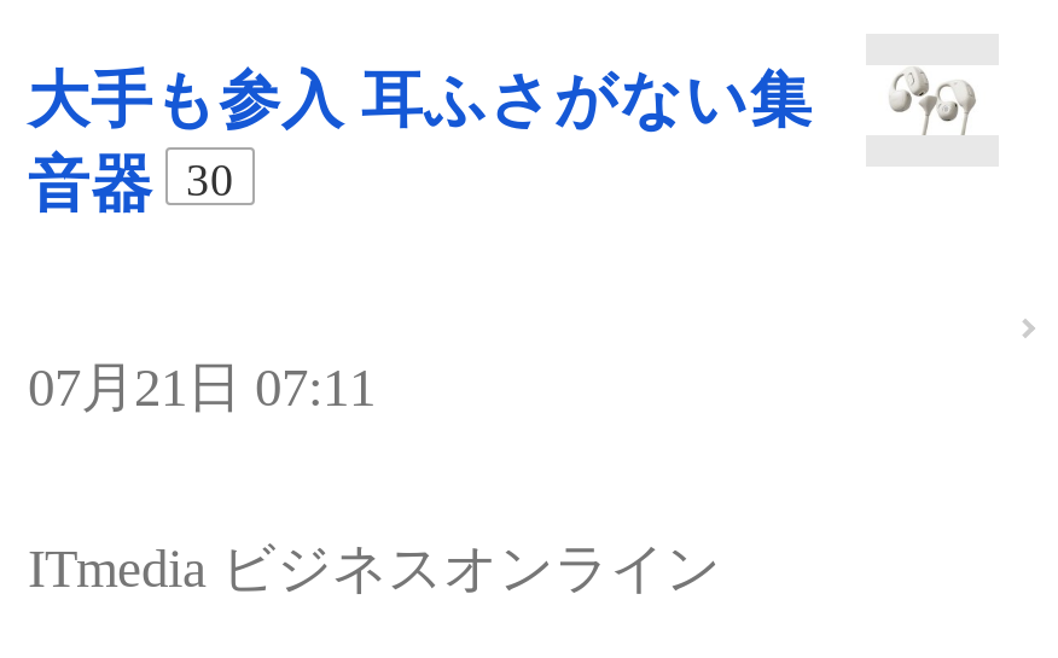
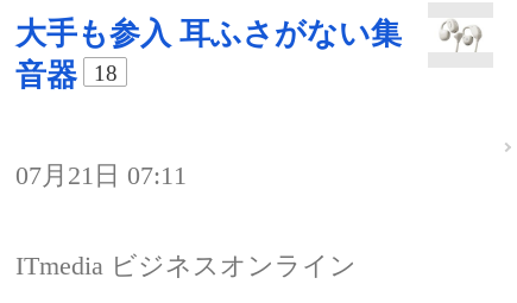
[28,149,234,219] 音器 30 -> [15,59,117,93] 音器 18

